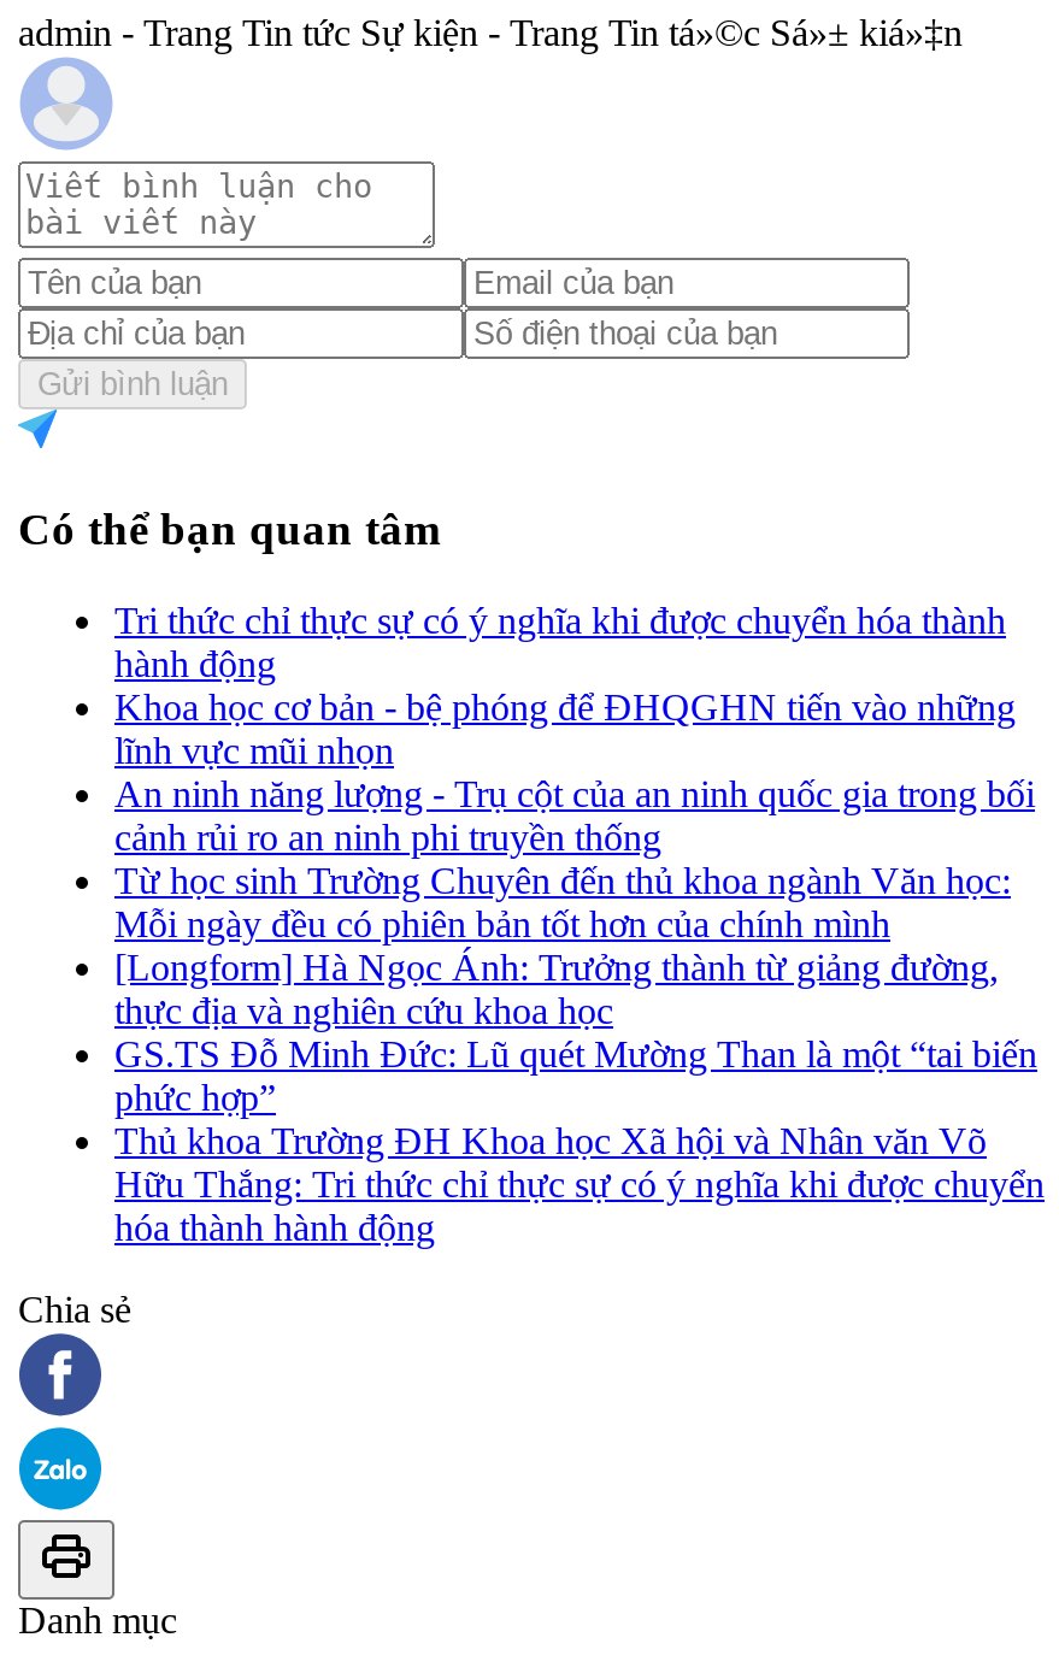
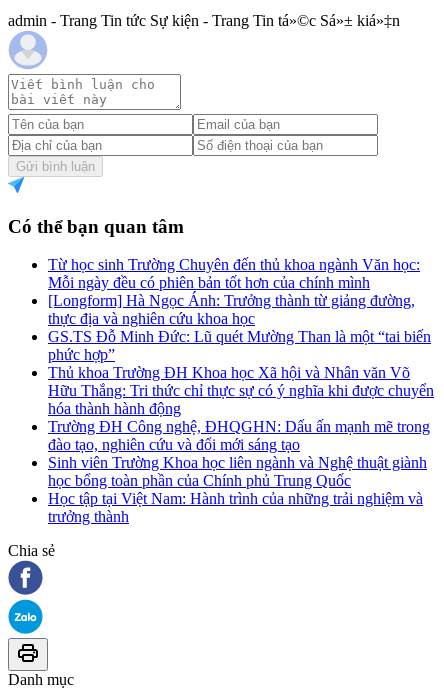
[114,601,1035,858] Tri thức chỉ thực sự có ý nghĩa khi được chuyển hóa thành | hành động | Khoa học cơ bản - bệ phóng để ĐHQGHN tiến vào những | lĩnh vực mũi nhọn | An ninh năng lượng - Trụ cột của an ninh quốc gia trong bối | cảnh rủi ro an ninh phi truyền thống -> none
moved [114,861,1045,1249] -> [48,256,434,417]: Từ học sinh Trường Chuyên đến thủ khoa ngành Văn học: | Mỗi ngày đều có phiên bản tốt hơn của chính mình | [Longform] Hà Ngọc Ánh: Trưởng thành từ giảng đường, | ... | Hữu Thắng: Tri thức chỉ thực sự có ý nghĩa khi được chuyển | hóa thành hành động
none -> [48,418,430,525] Trường ĐH Công nghệ, ĐHQGHN: Dấu ấn mạnh mẽ trong | đào tạo, nghiên cứu và đổi mới sáng tạo | Sinh viên Trường Khoa học liên ngành và Nghệ thuật giành | học bổng toàn phần của Chính phủ Trung Quốc | Học tập tại Việt Nam: Hành trình của những trải nghiệm và | trưởng thành

